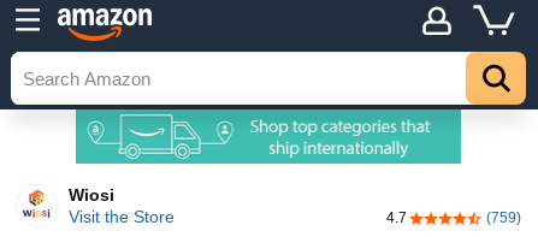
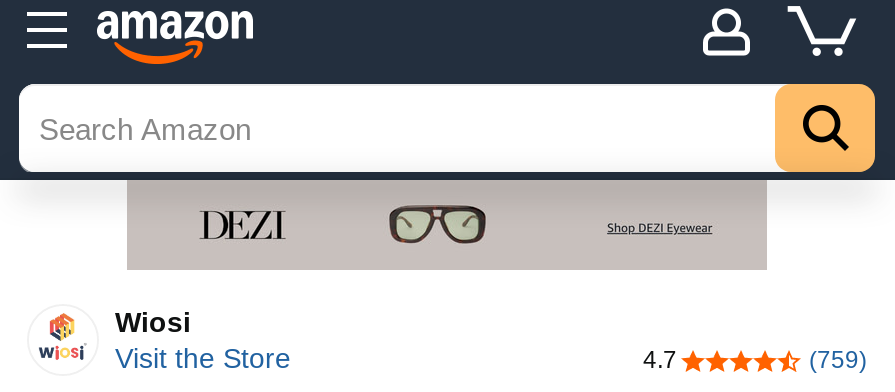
[76,108,461,164] [image] -> [129,178,765,268] [image]

